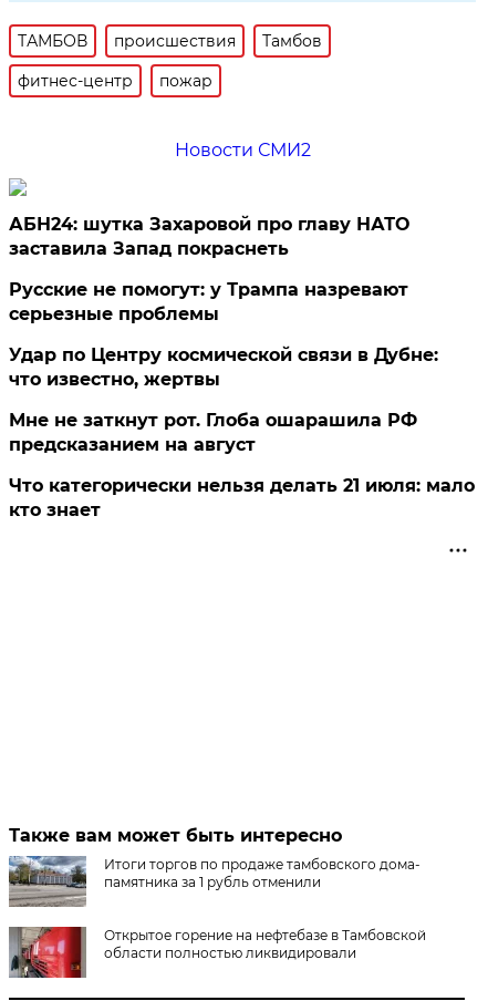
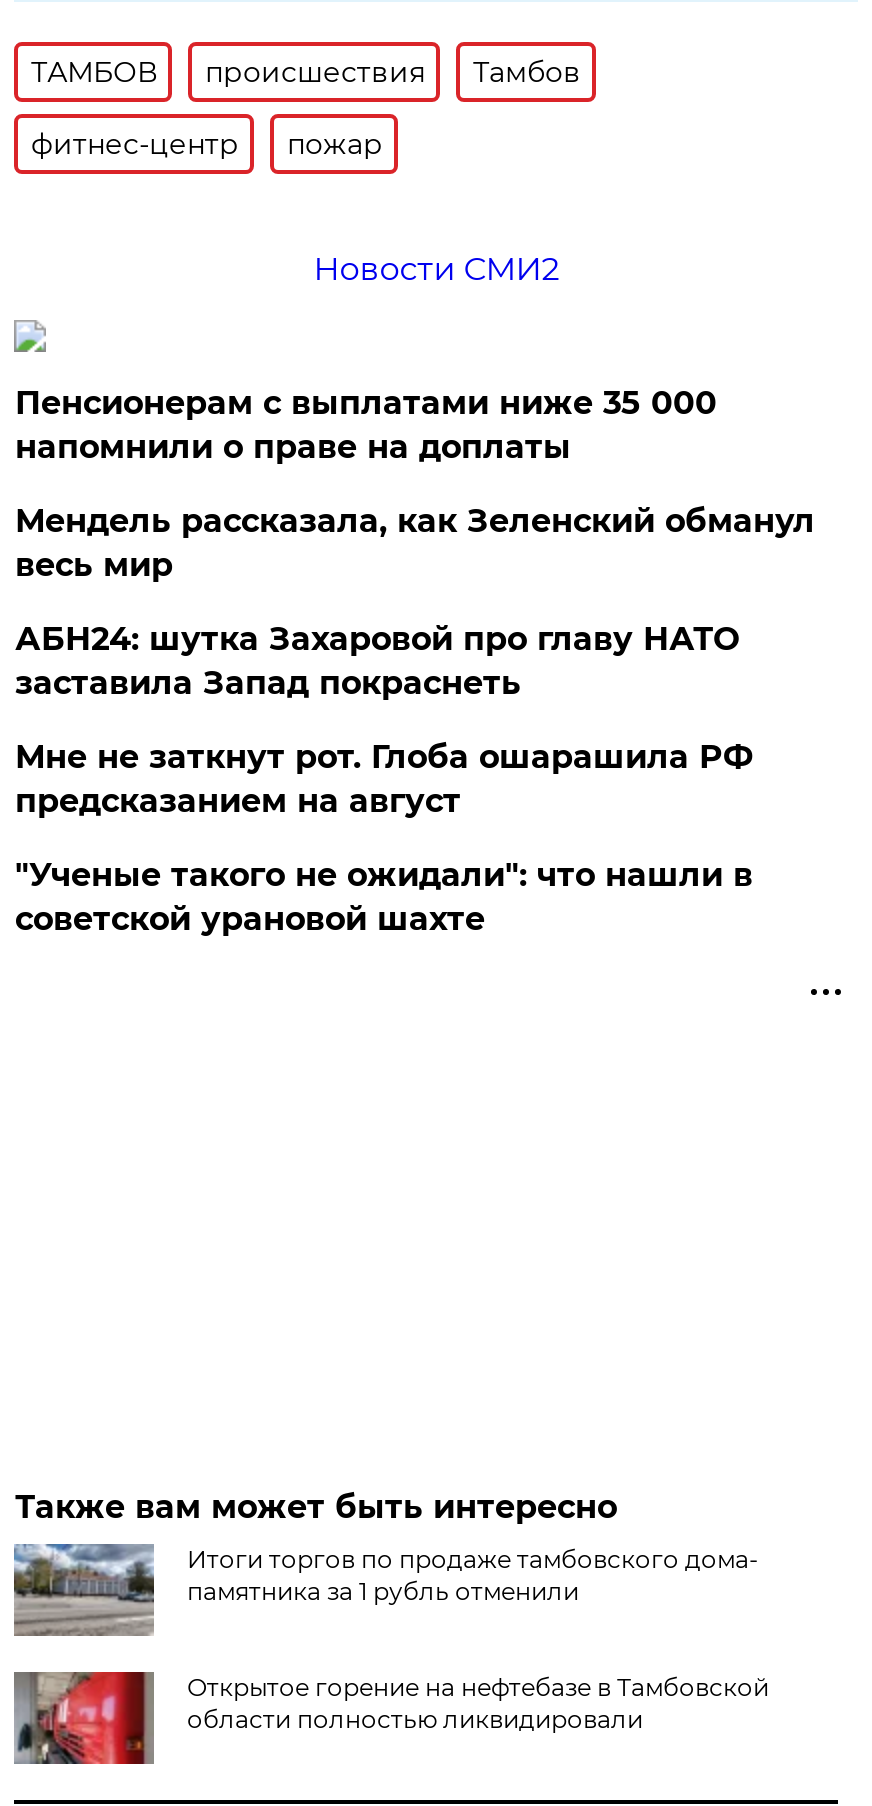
none -> [15,384,815,584] Пенсионерам с выплатами ниже 35 000 | напомнили о праве на доплаты | Мендель рассказала, как Зеленский обманул | весь мир
moved [9,214,410,259] -> [15,620,739,702]: АБН24: шутка Захаровой про главу НАТО | заставила Запад покраснеть
[9,279,439,390] Русские не помогут: у Трампа назревают | серьезные проблемы | Удар по Центру космической связи в Дубне: | что известно, жертвы -> none
[9,475,475,520] Что категорически нельзя делать 21 июля: мало | кто знает -> [15,856,753,938] "Ученые такого не ожидали": что нашли в | советской урановой шахте

